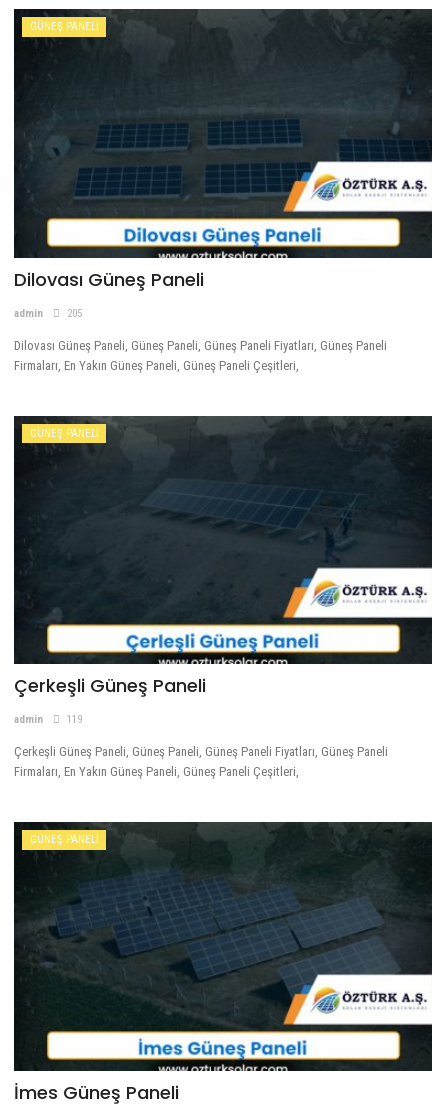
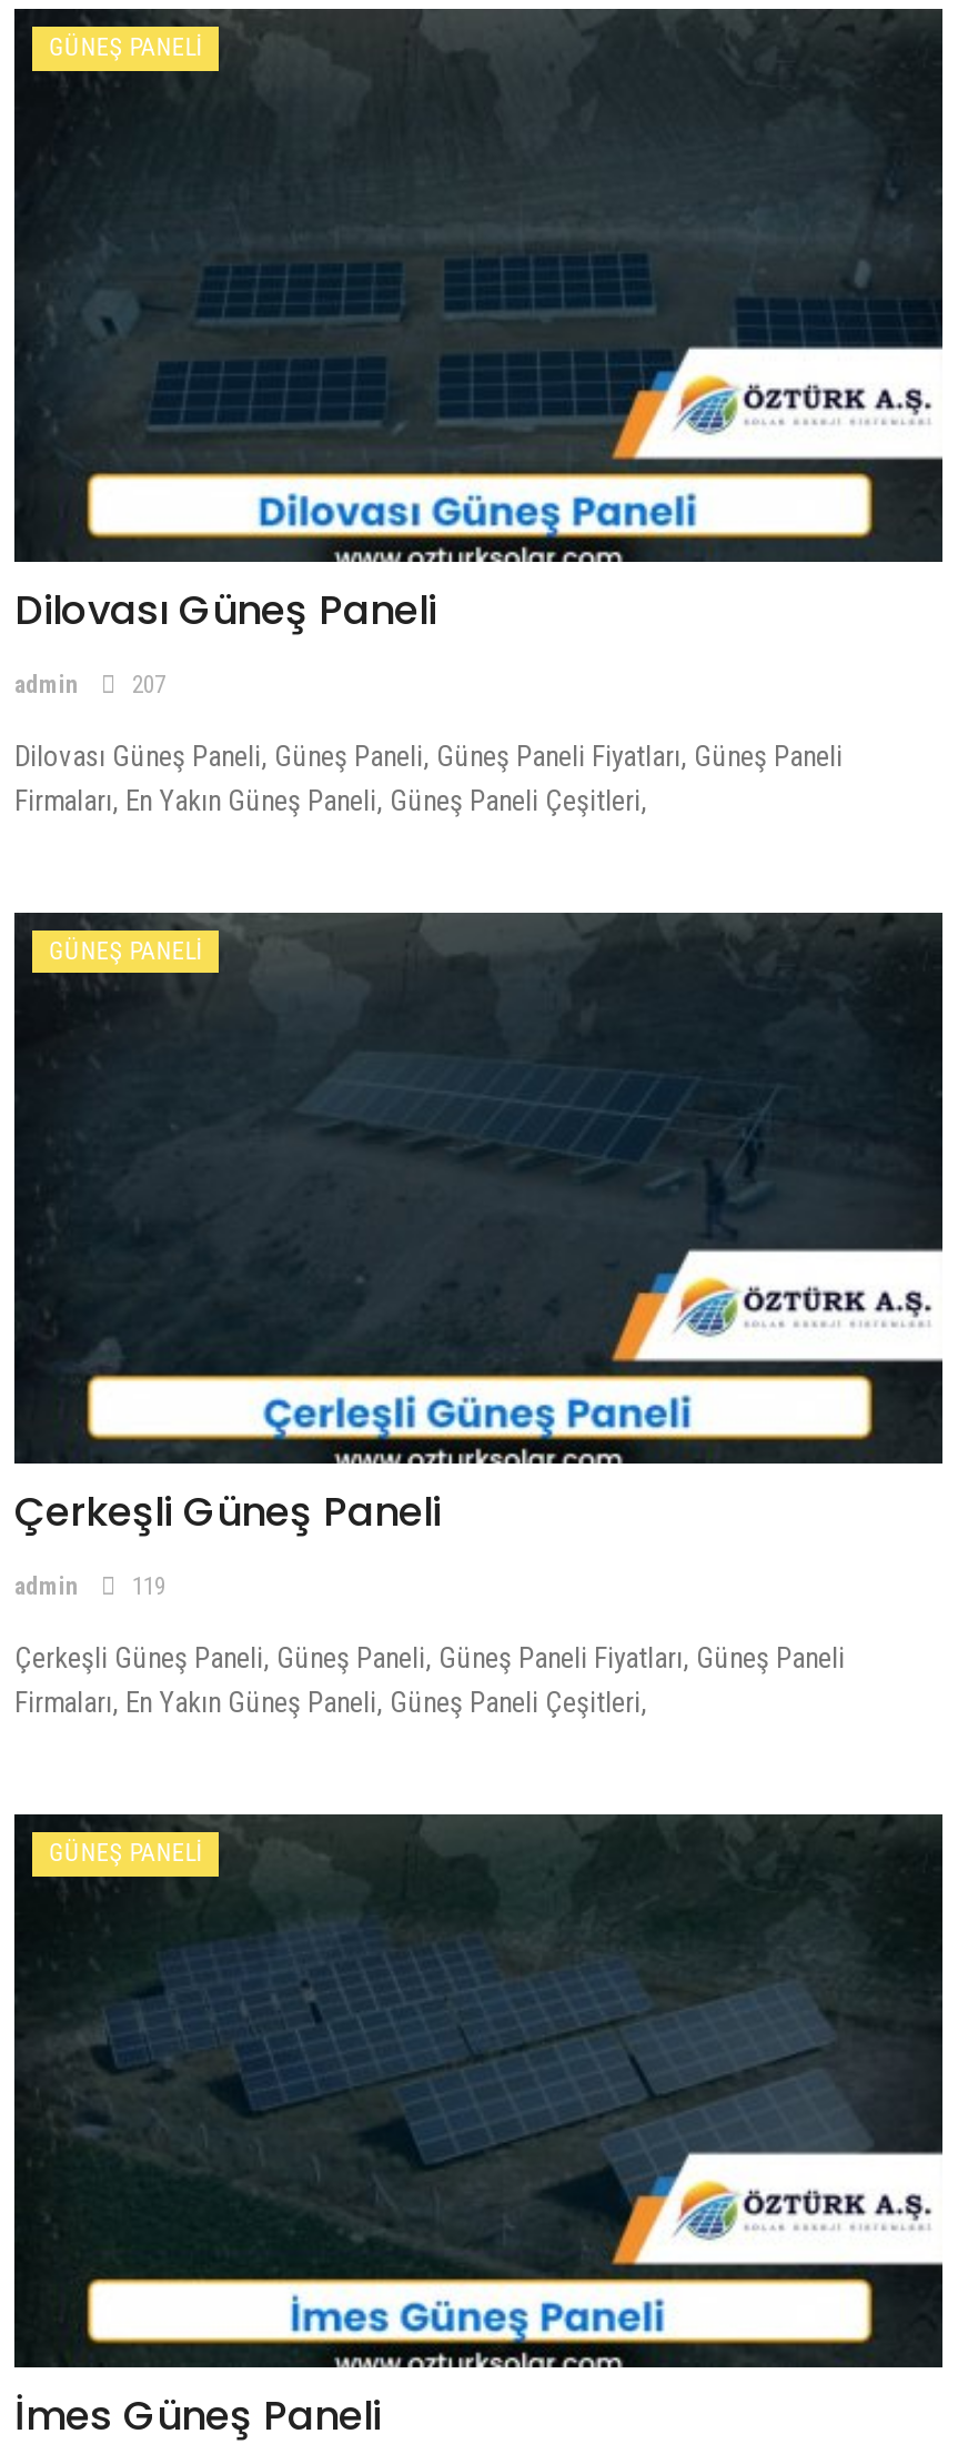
[14,306,82,319] admin 205 -> [14,670,165,698] admin 207

